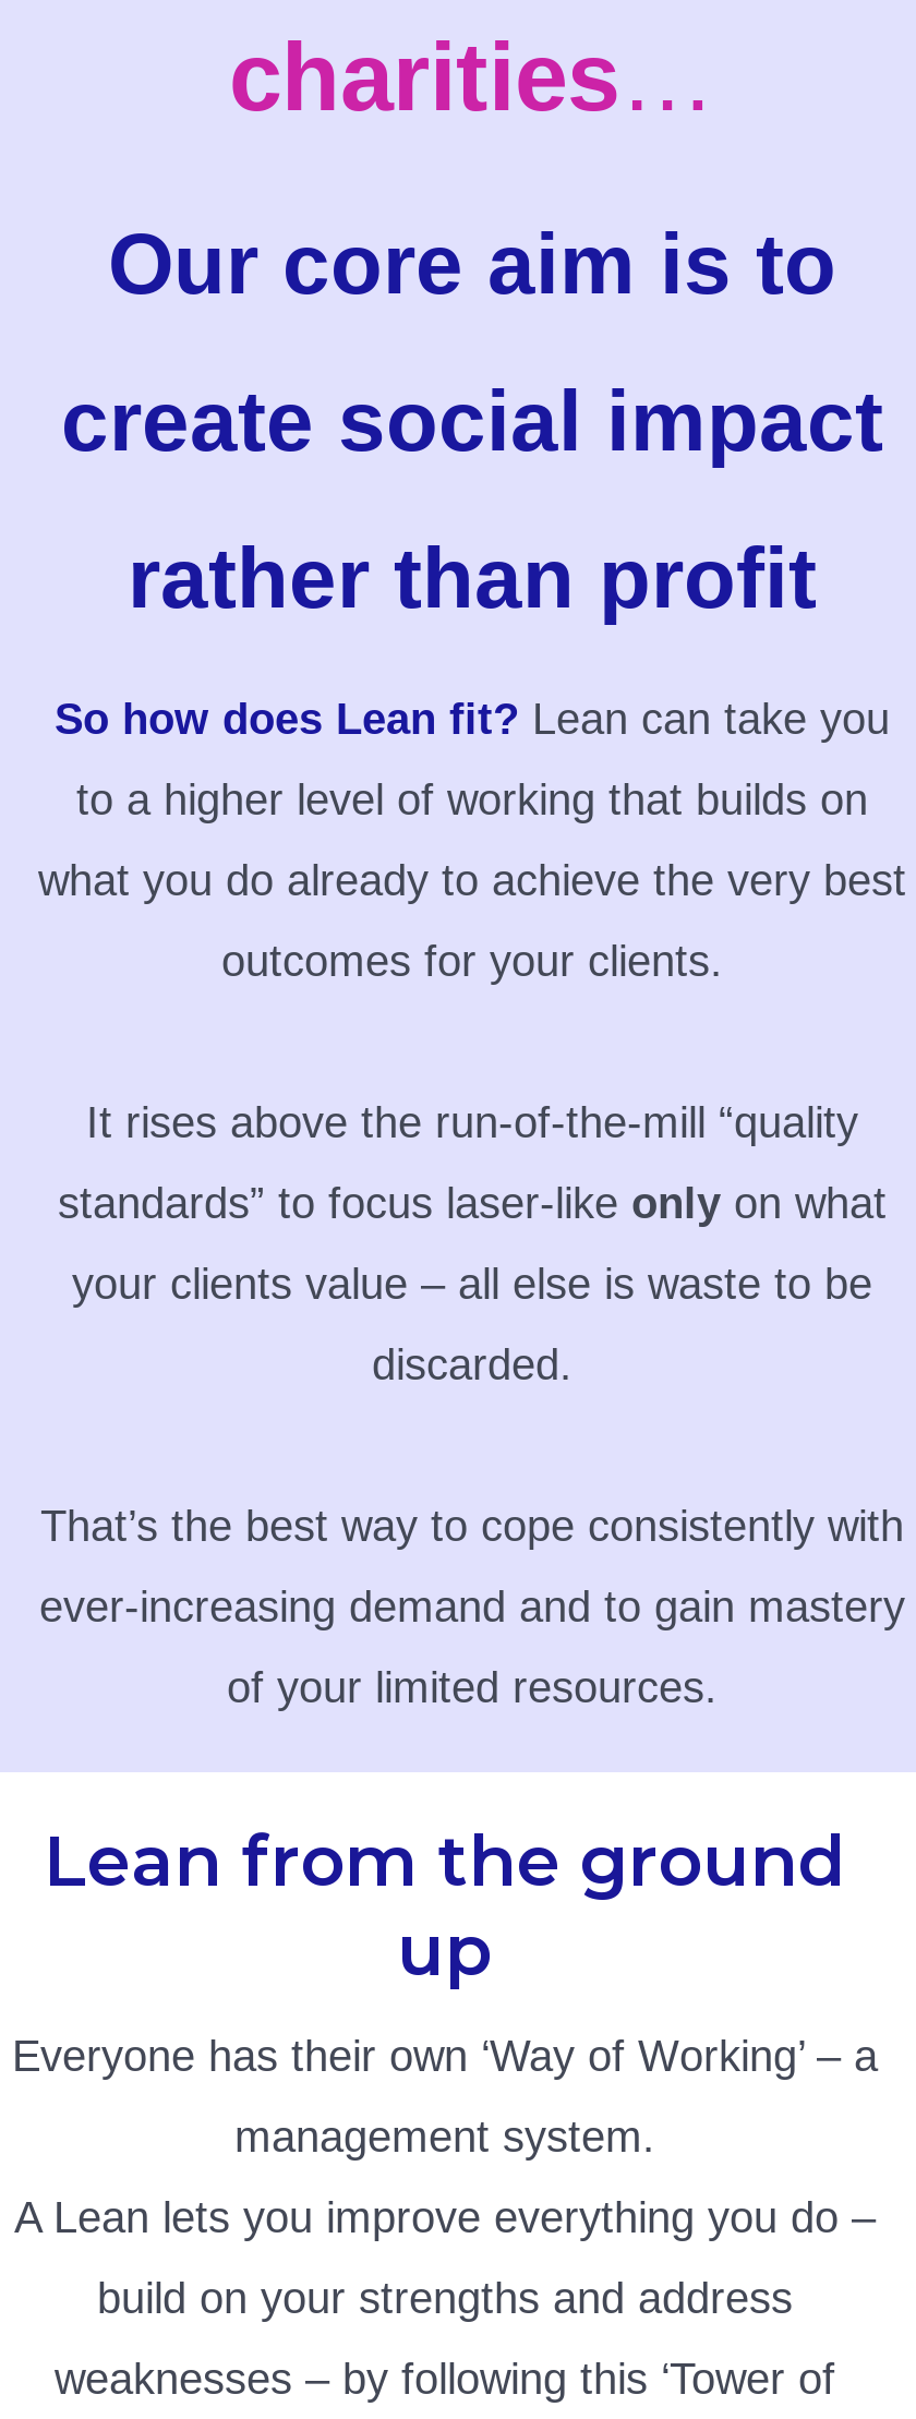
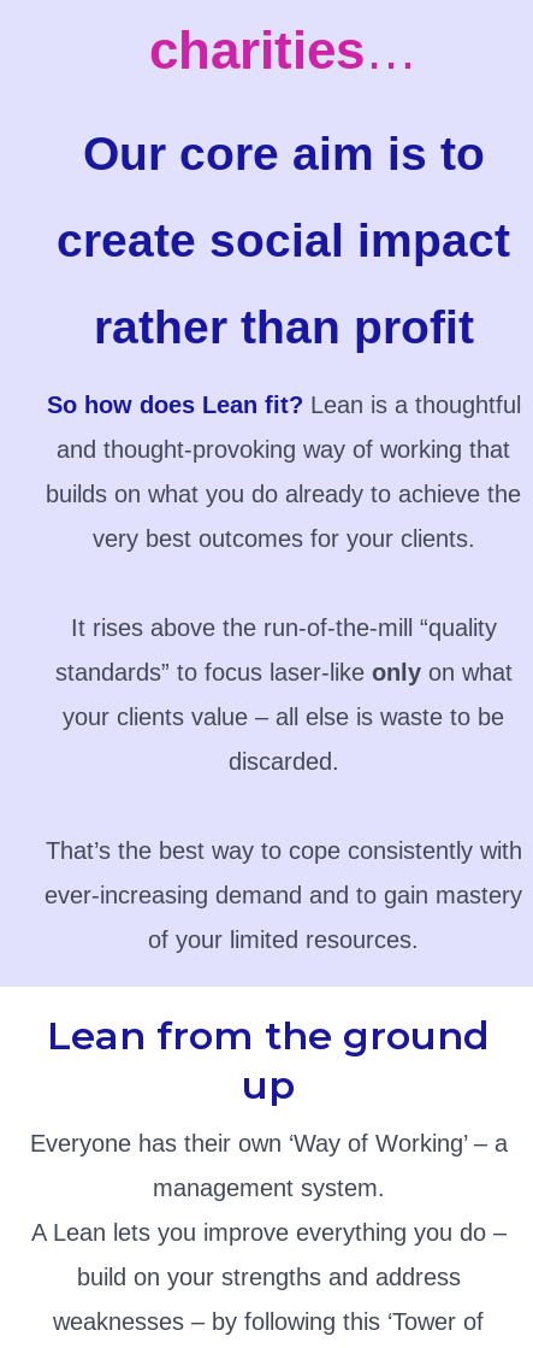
[55,695,890,743] So how does Lean fit? Lean can take you -> [46,392,520,418] So how does Lean fit? Lean is a thoughtful
[76,775,868,823] to a higher level of working that builds on -> [57,436,510,463] and thought-provoking way of working that
[38,856,906,904] what you do already to achieve the very best -> [46,481,521,507] builds on what you do already to achieve the
[221,937,723,985] outcomes for your clients. -> [92,525,475,552] very best outcomes for your clients.

